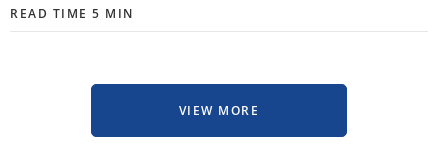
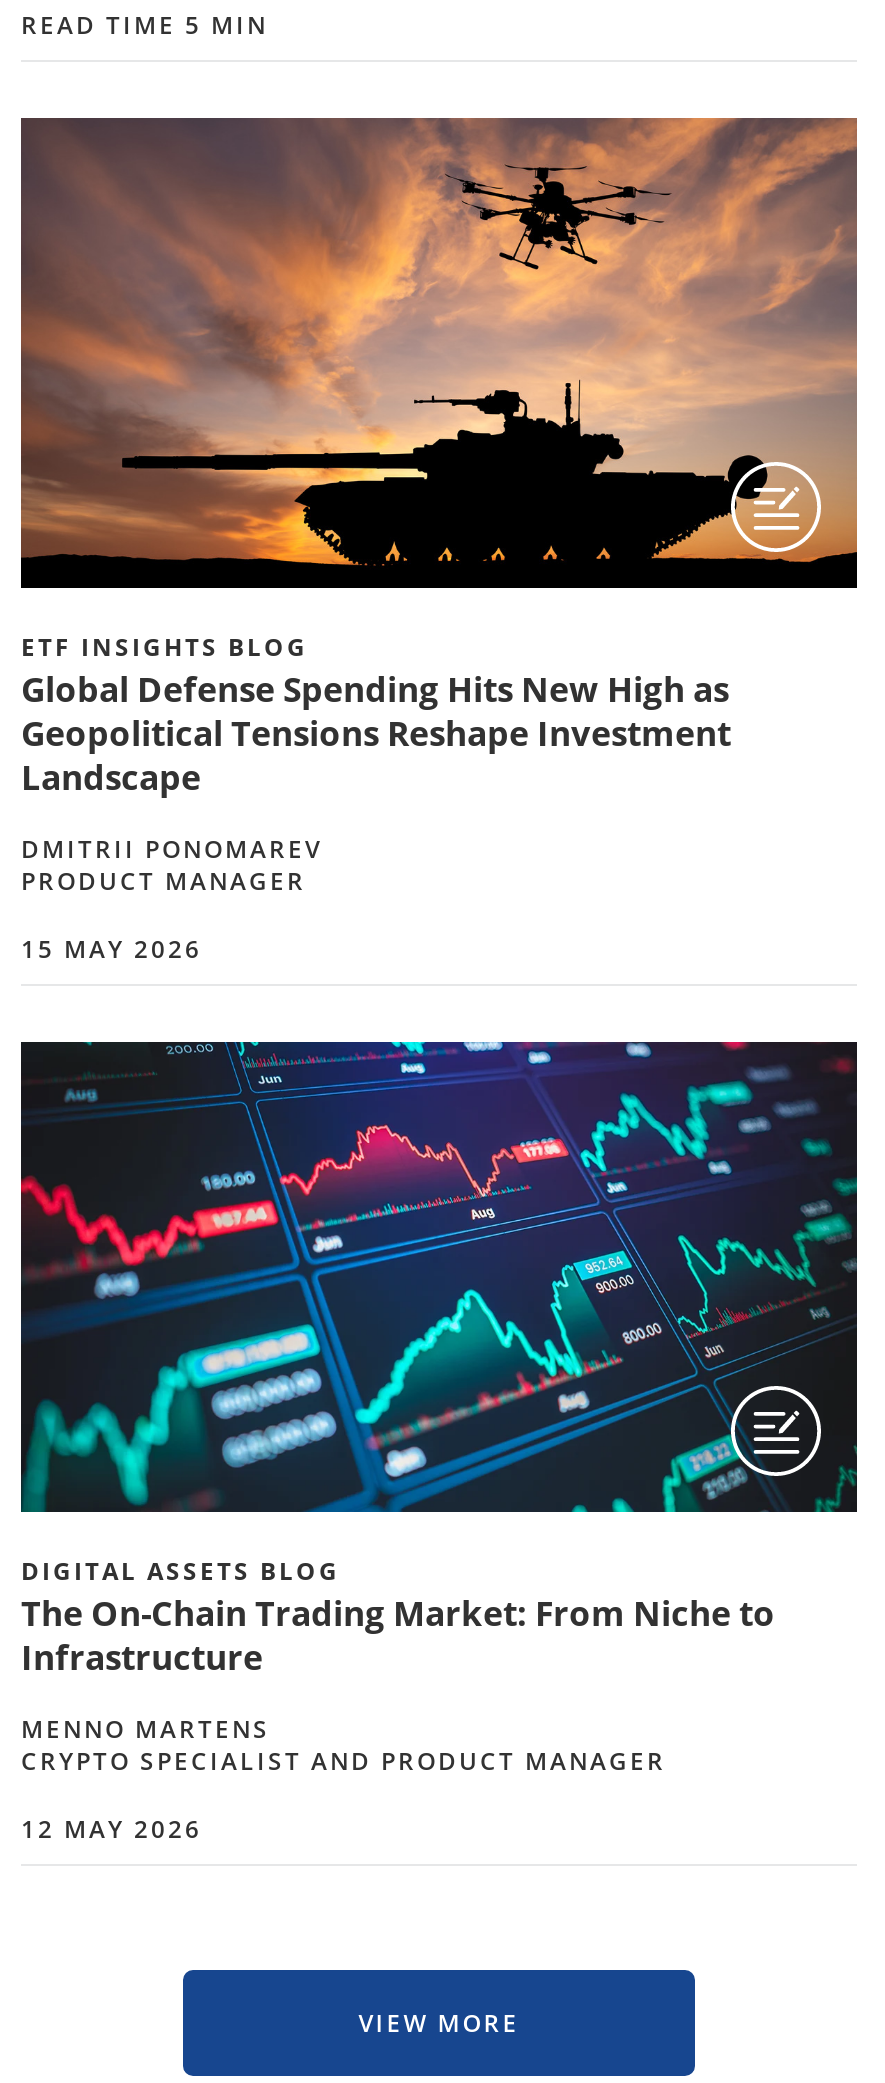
none -> [19,116,859,967] [image] | ETF INSIGHTS BLOG | Global Defense Spending Hits New High as | Geopolitical Tensions Reshape Investment | Landscape | DMITRII PONOMAREV | PRODUCT MANAGER | 15 MAY 2026
none -> [19,1040,859,1847] [image] | DIGITAL ASSETS BLOG | The On-Chain Trading Market: From Niche to | Infrastructure | MENNO MARTENS | CRYPTO SPECIALIST AND PRODUCT MANAGER | 12 MAY 2026

